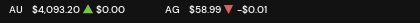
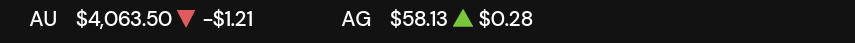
[32,3,80,16] $4,093.20 -> [76,6,172,32] $4,063.50
[96,3,125,16] $0.00 -> [203,6,253,32] -$1.21
[189,3,221,16] $58.99 -> [390,6,448,32] $58.13
[237,3,267,16] -$0.01 -> [479,6,533,32] $0.28

